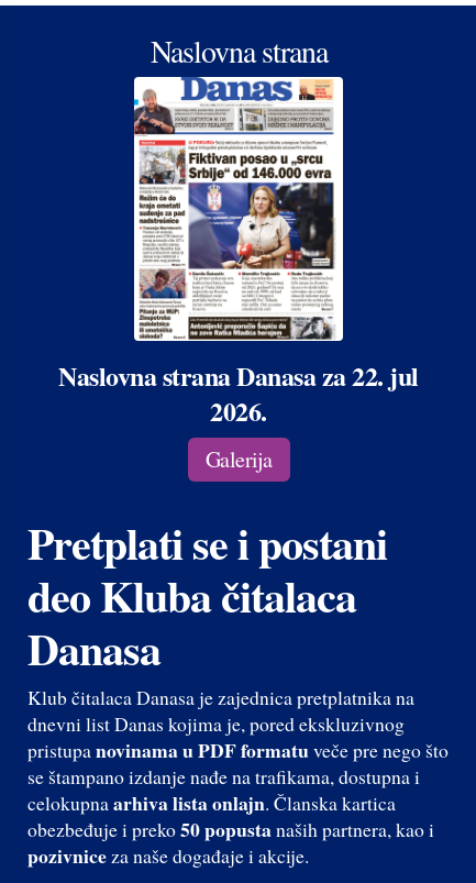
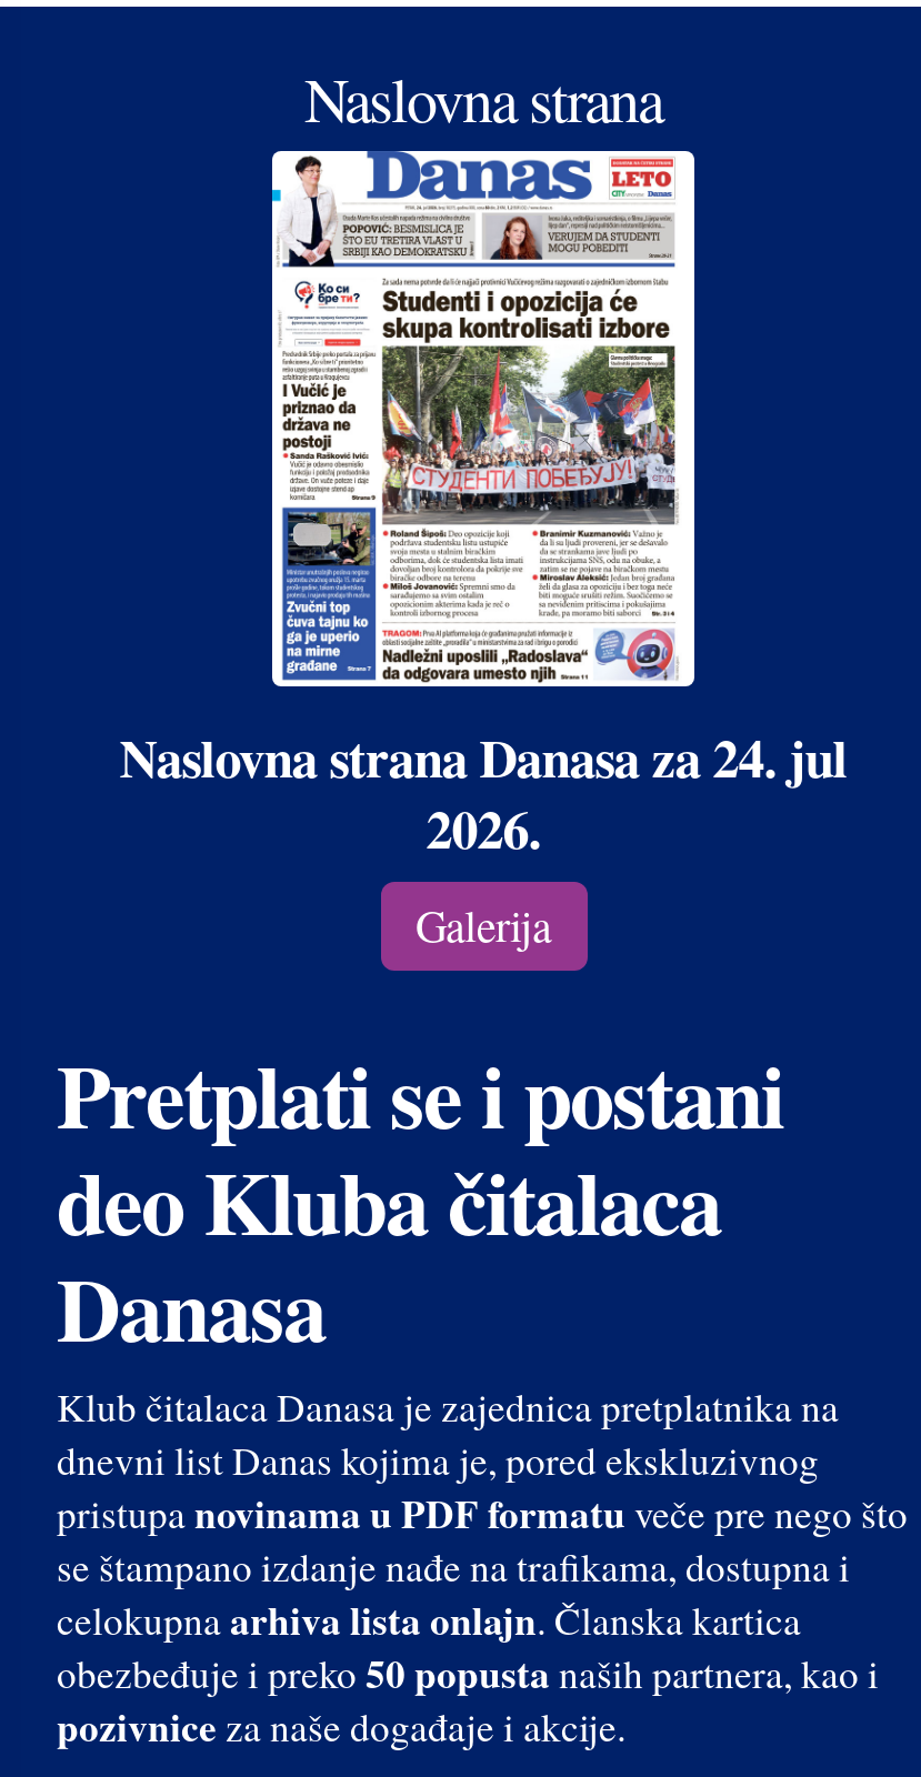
[58,78,419,395] [image] | Naslovna strana Danasa za 22. jul -> [119,153,847,796] [image] | Naslovna strana Danasa za 24. jul

